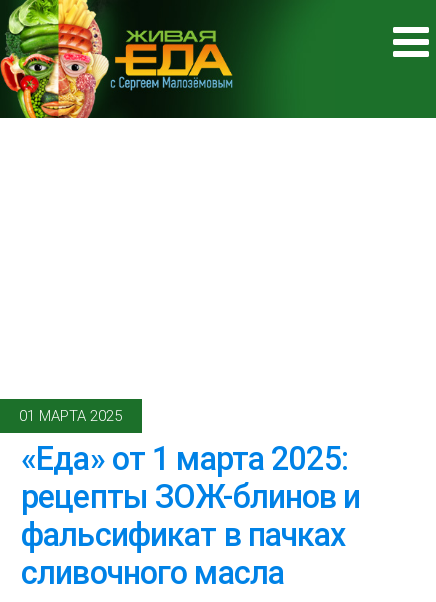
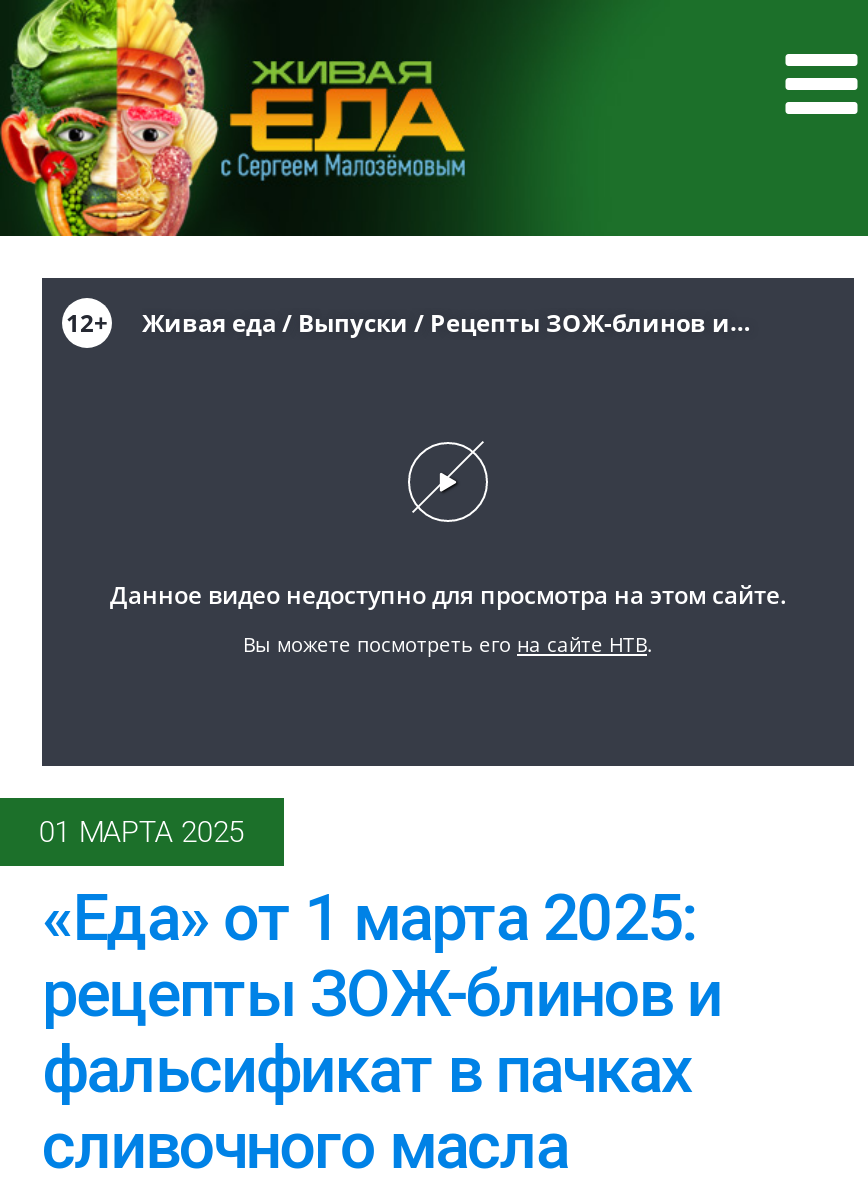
none -> [40,276,856,768] [image]

